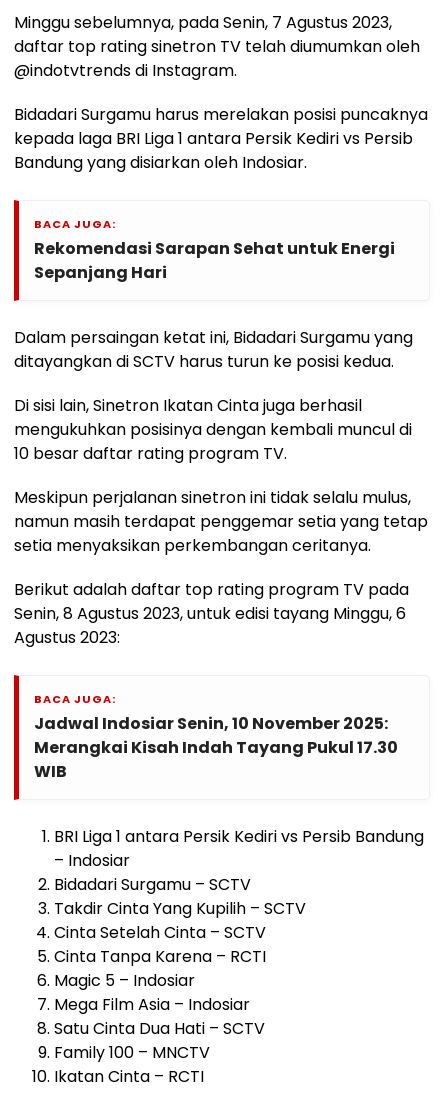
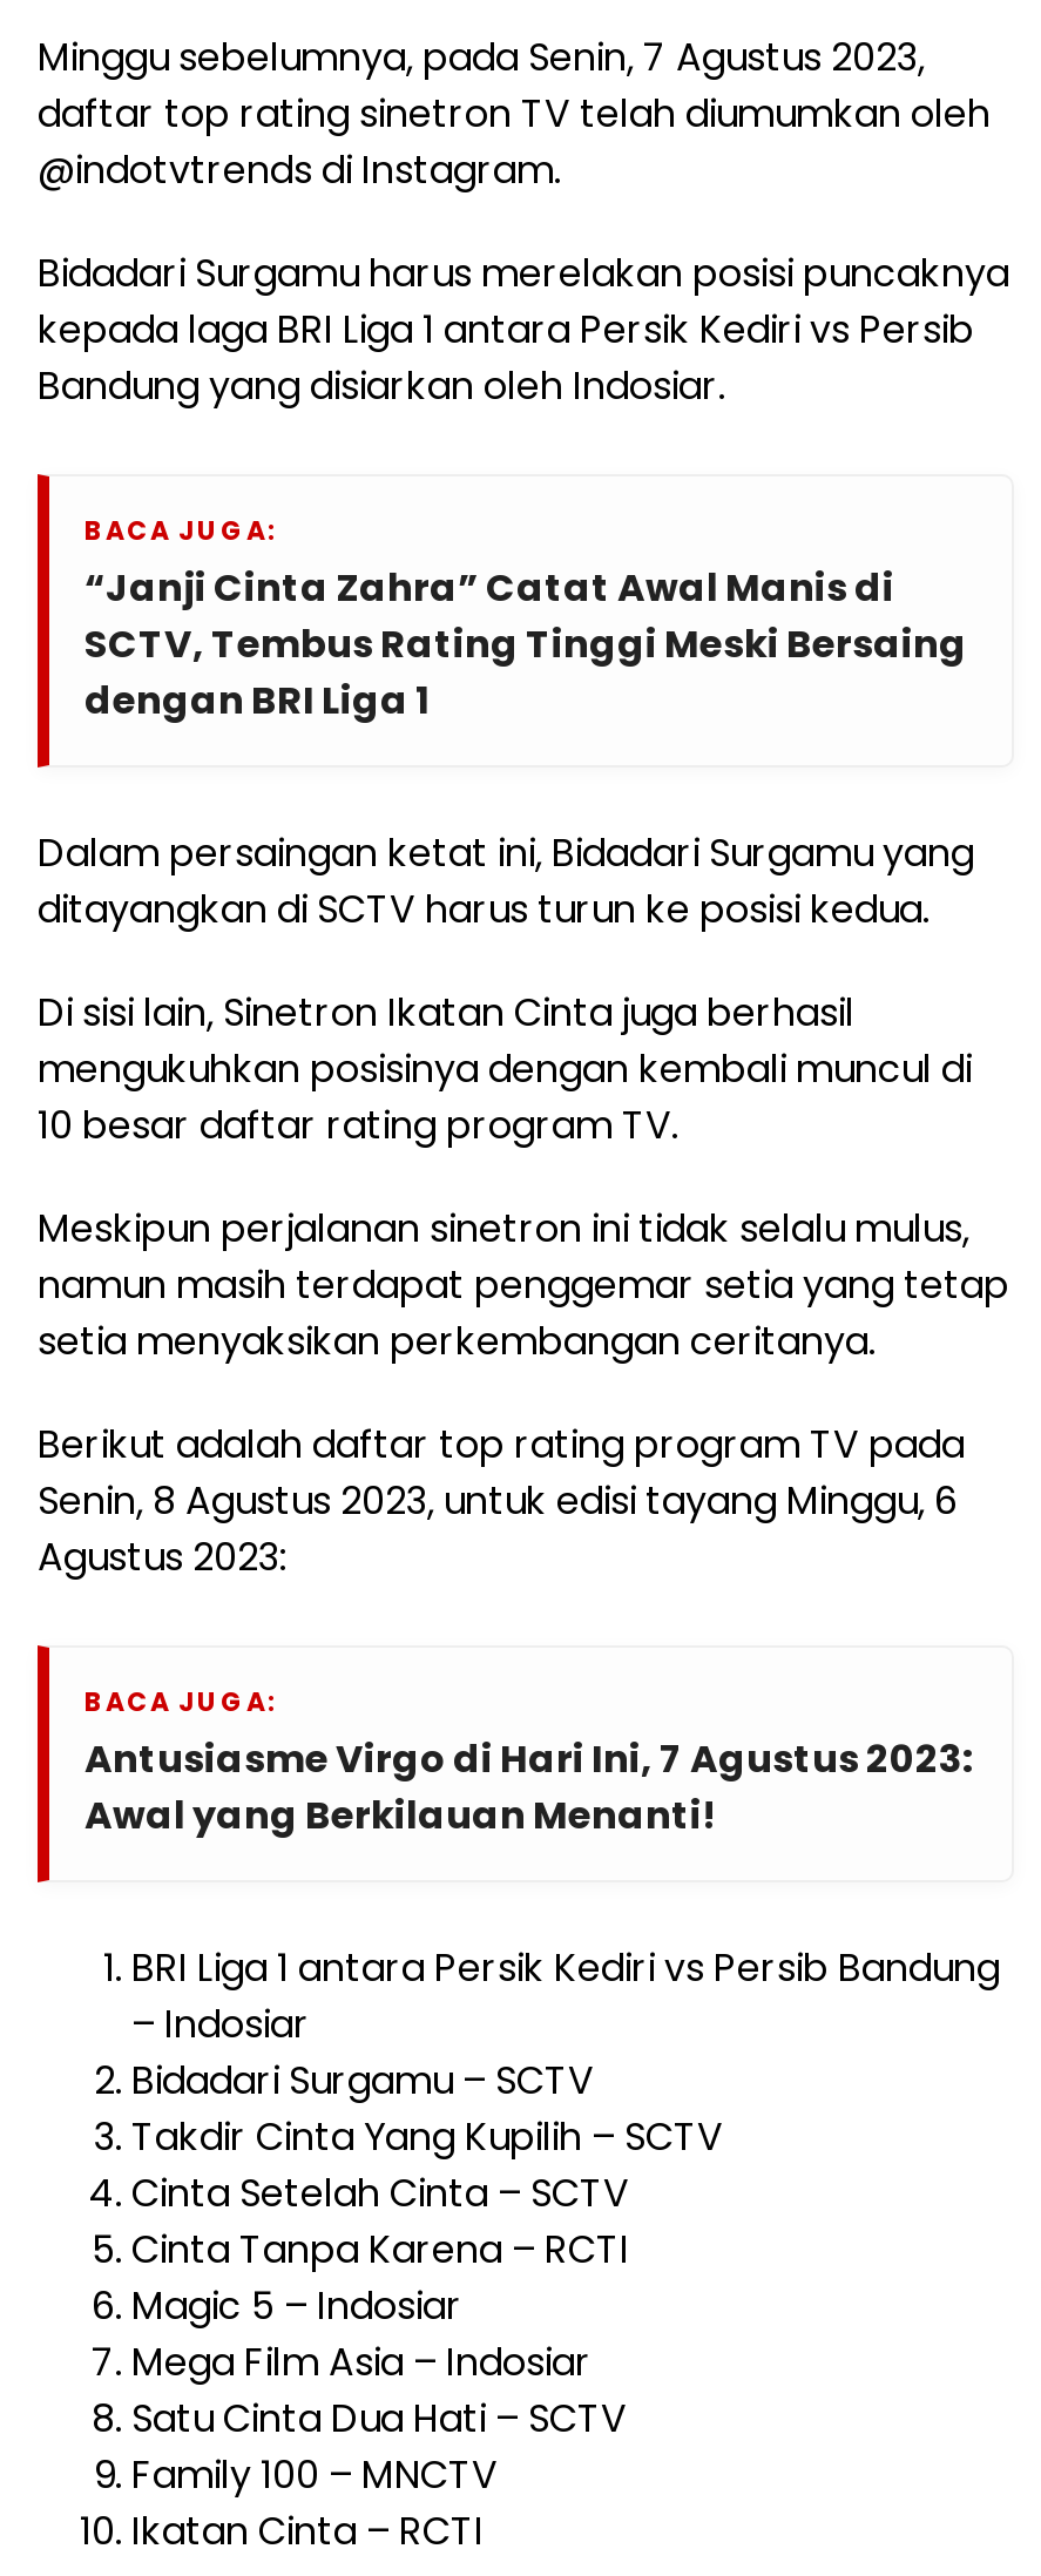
[34,237,395,284] Rekomendasi Sarapan Sehat untuk Energi | Sepanjang Hari -> [85,561,967,727] “Janji Cinta Zahra” Catat Awal Manis di | SCTV, Tembus Rating Tinggi Meski Bersaing | dengan BRI Liga 1
moved [14,326,428,707] -> [38,826,1009,1720]: Dalam persaingan ketat ini, Bidadari Surgamu yang | ditayangkan di SCTV harus turun ke posisi kedua. | Di sisi lain, Sinetron Ikatan Cinta juga berhasil | ... | Agustus 2023: | BACA JUGA:
[34,712,398,783] Jadwal Indosiar Senin, 10 November 2025: | Merangkai Kisah Indah Tayang Pukul 17.30 | WIB -> [85,1732,972,1842] Antusiasme Virgo di Hari Ini, 7 Agustus 2023: | Awal yang Berkilauan Menanti!

